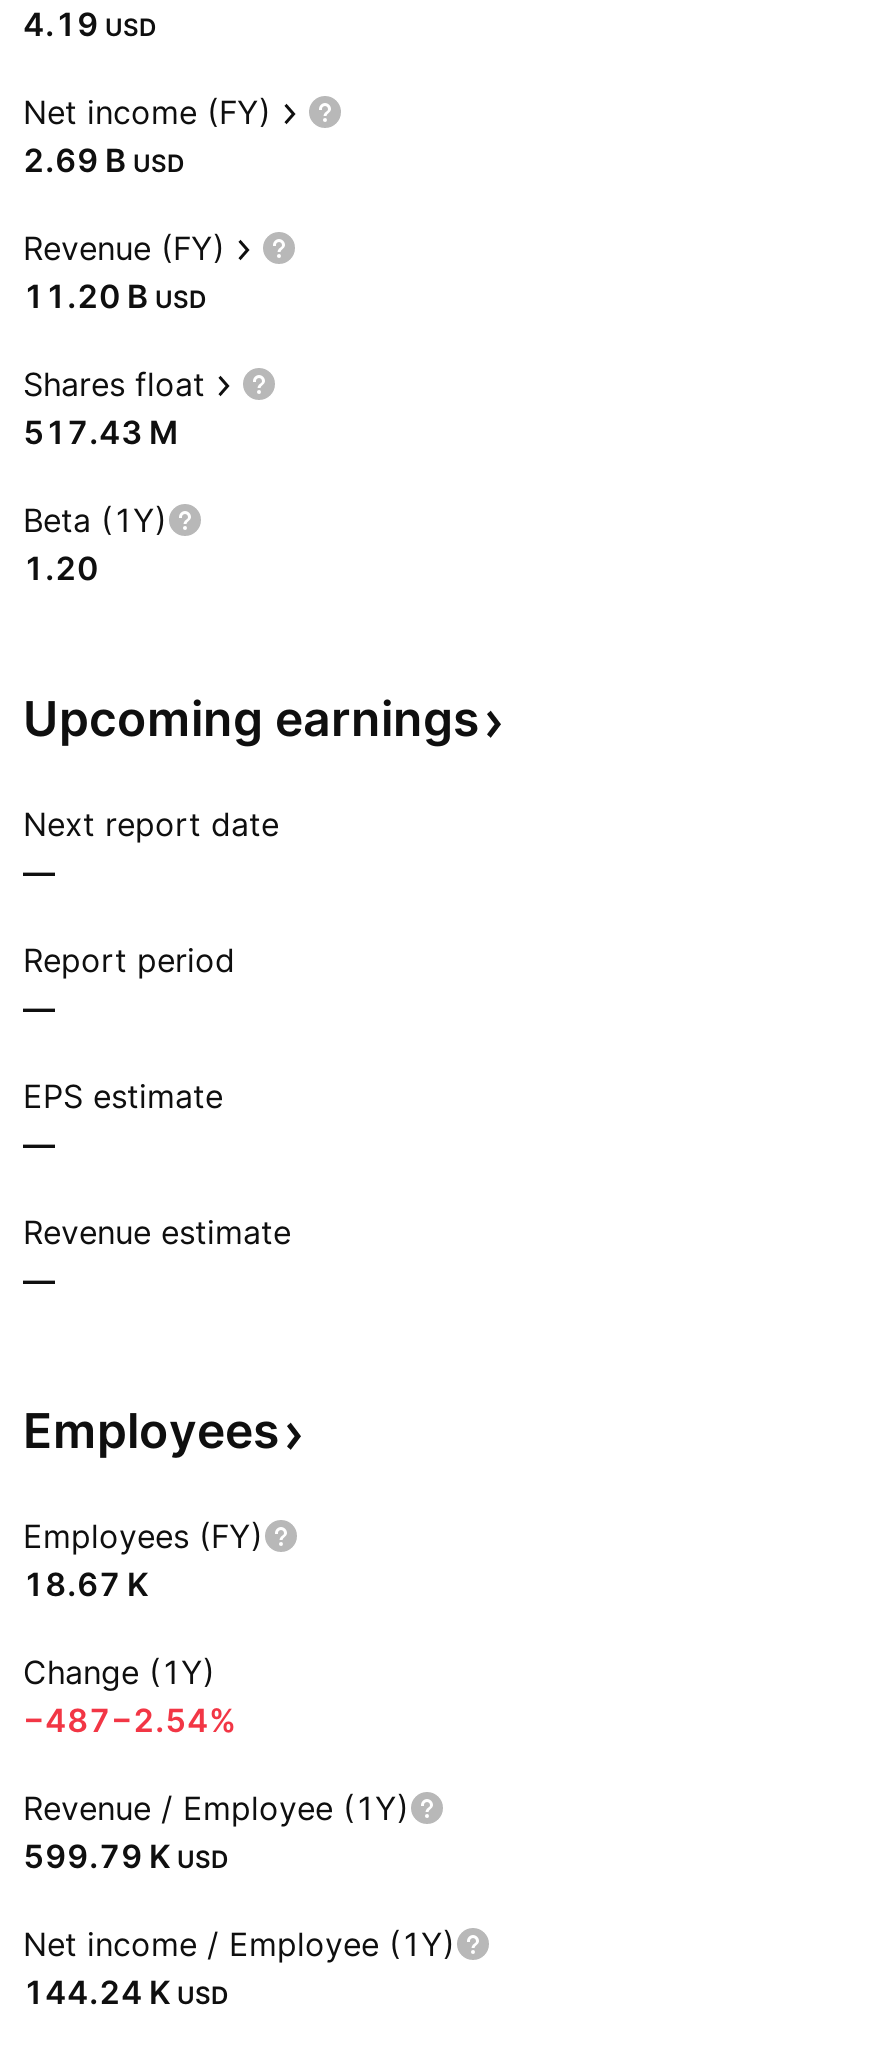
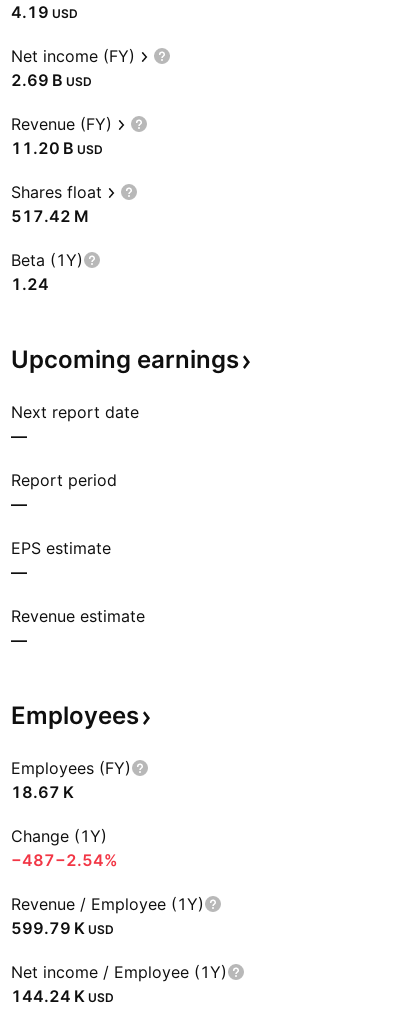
[23,412,179,452] 517.43 M -> [11,206,89,226] 517.42 M
[23,548,99,588] 1.20 -> [11,274,49,294] 1.24

